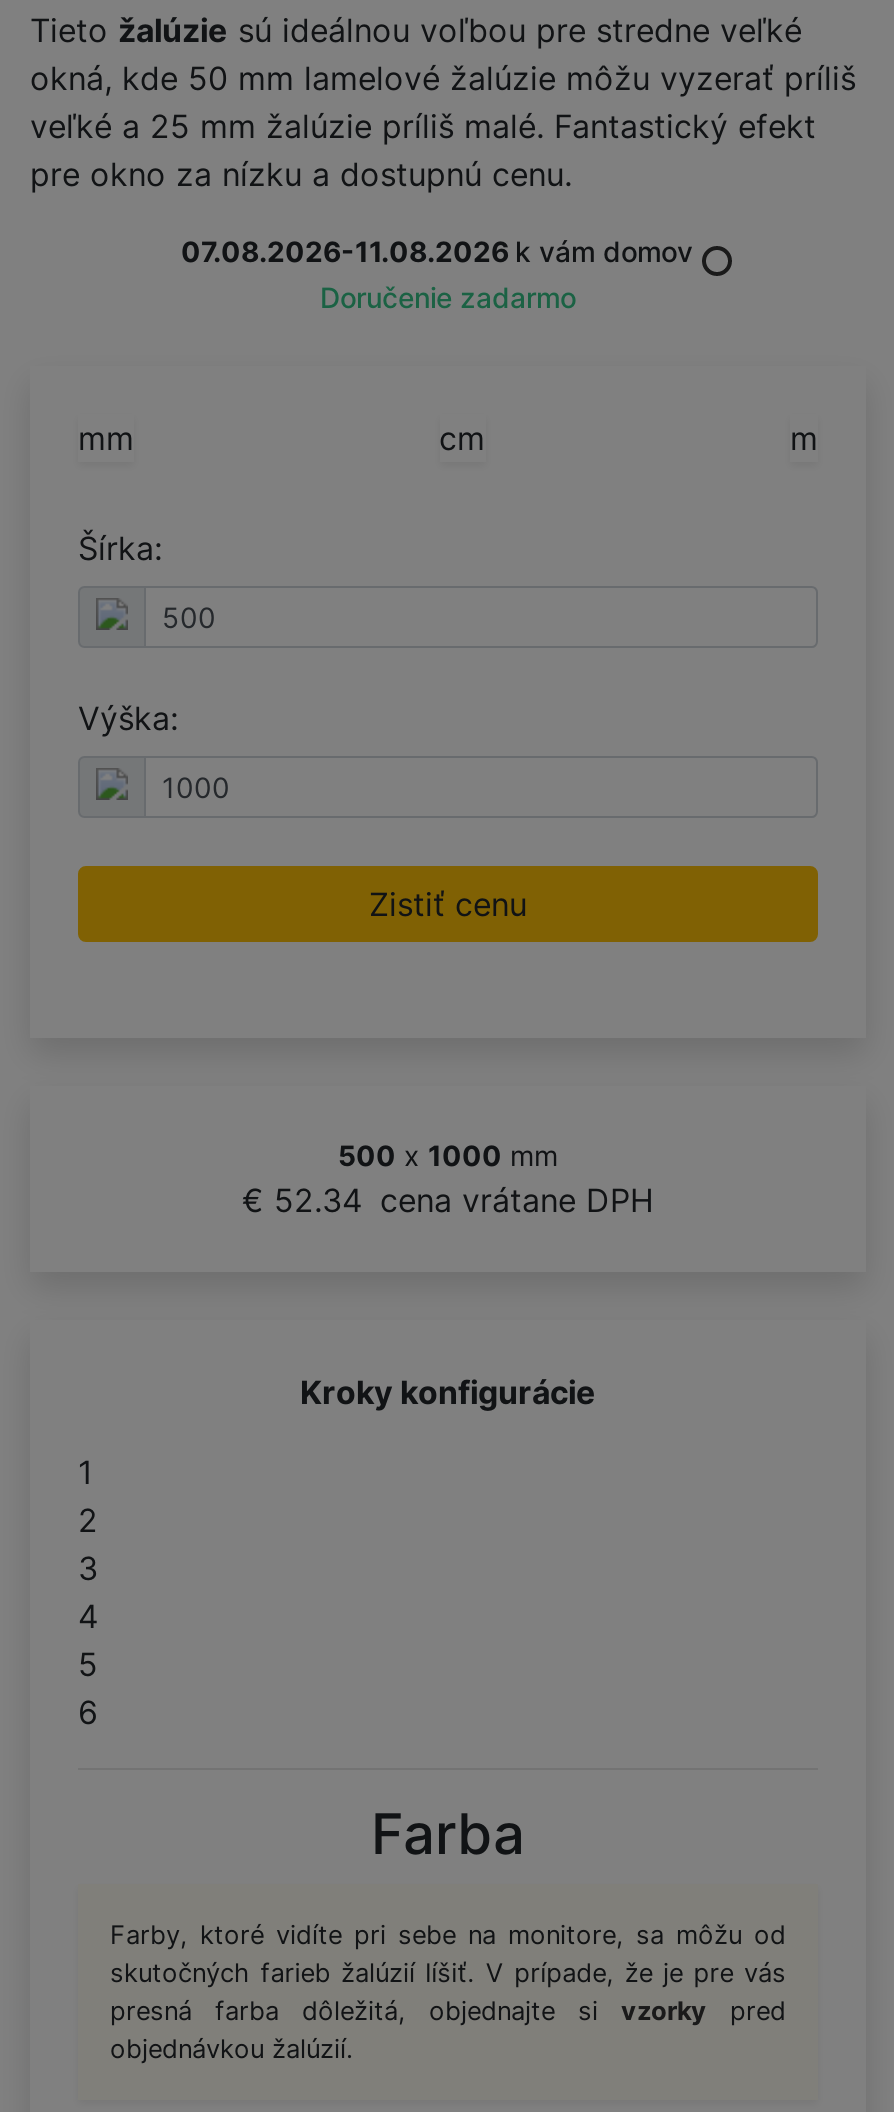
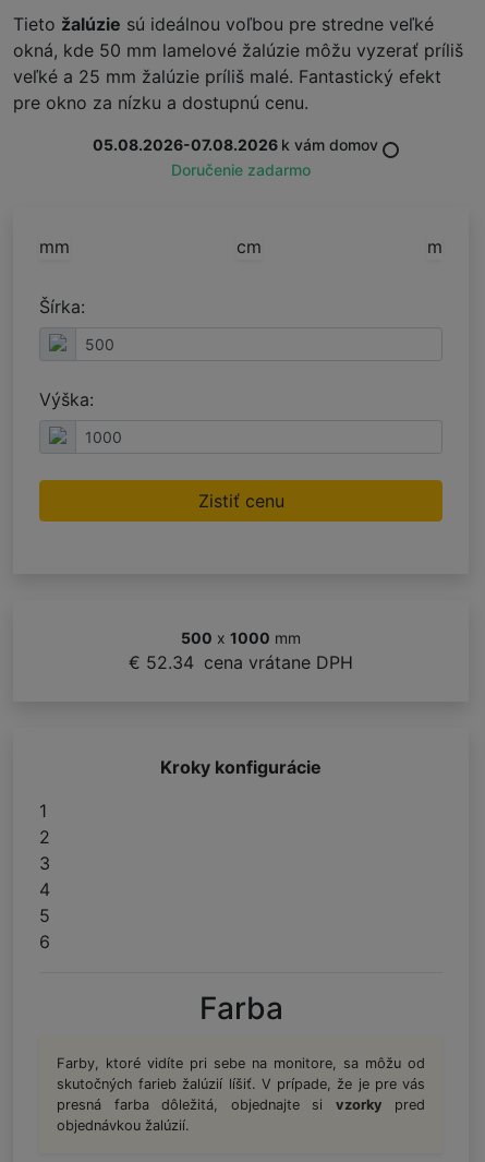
[181,233,701,267] 07.08.2026-11.08.2026 k vám domov -> [92,135,382,153] 05.08.2026-07.08.2026 k vám domov

